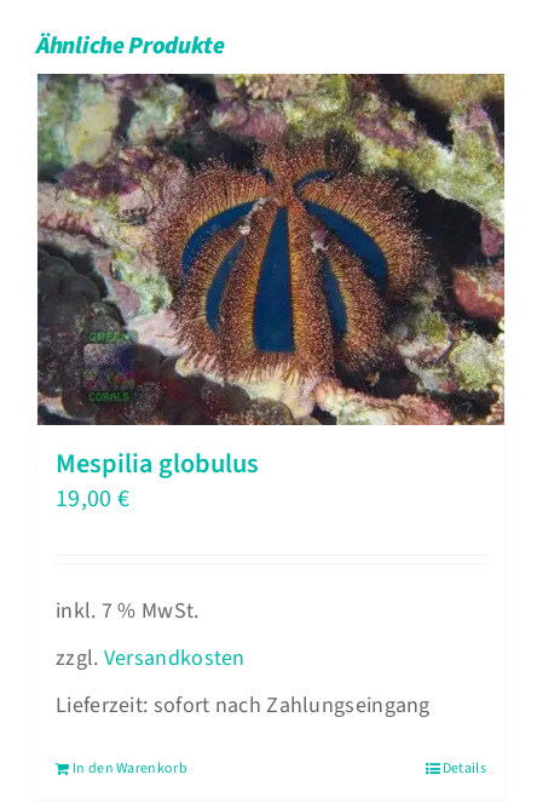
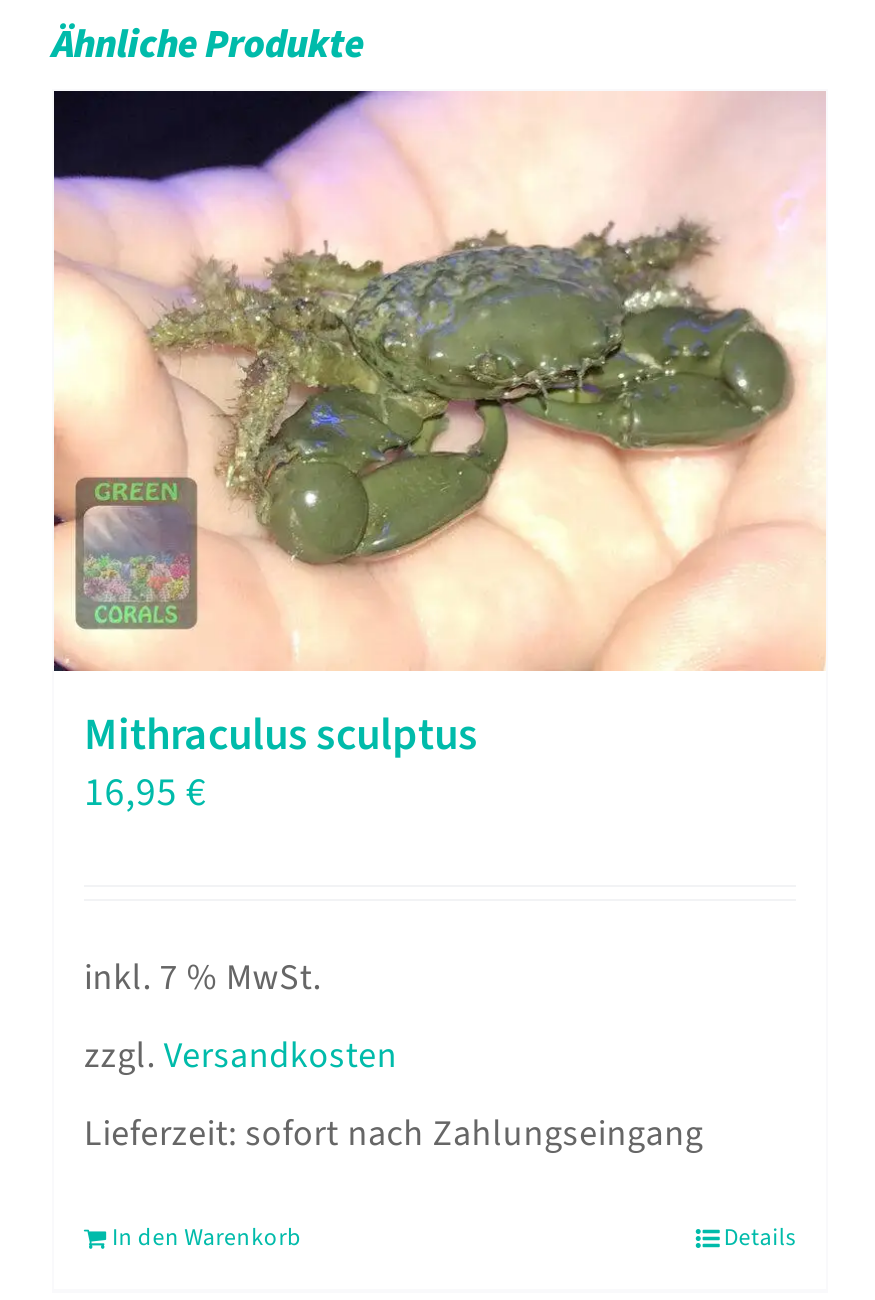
[36,73,506,516] [image] | Mespilia globulus | 19,00 € -> [52,89,826,820] [image] | Mithraculus sculptus | 16,95 €

